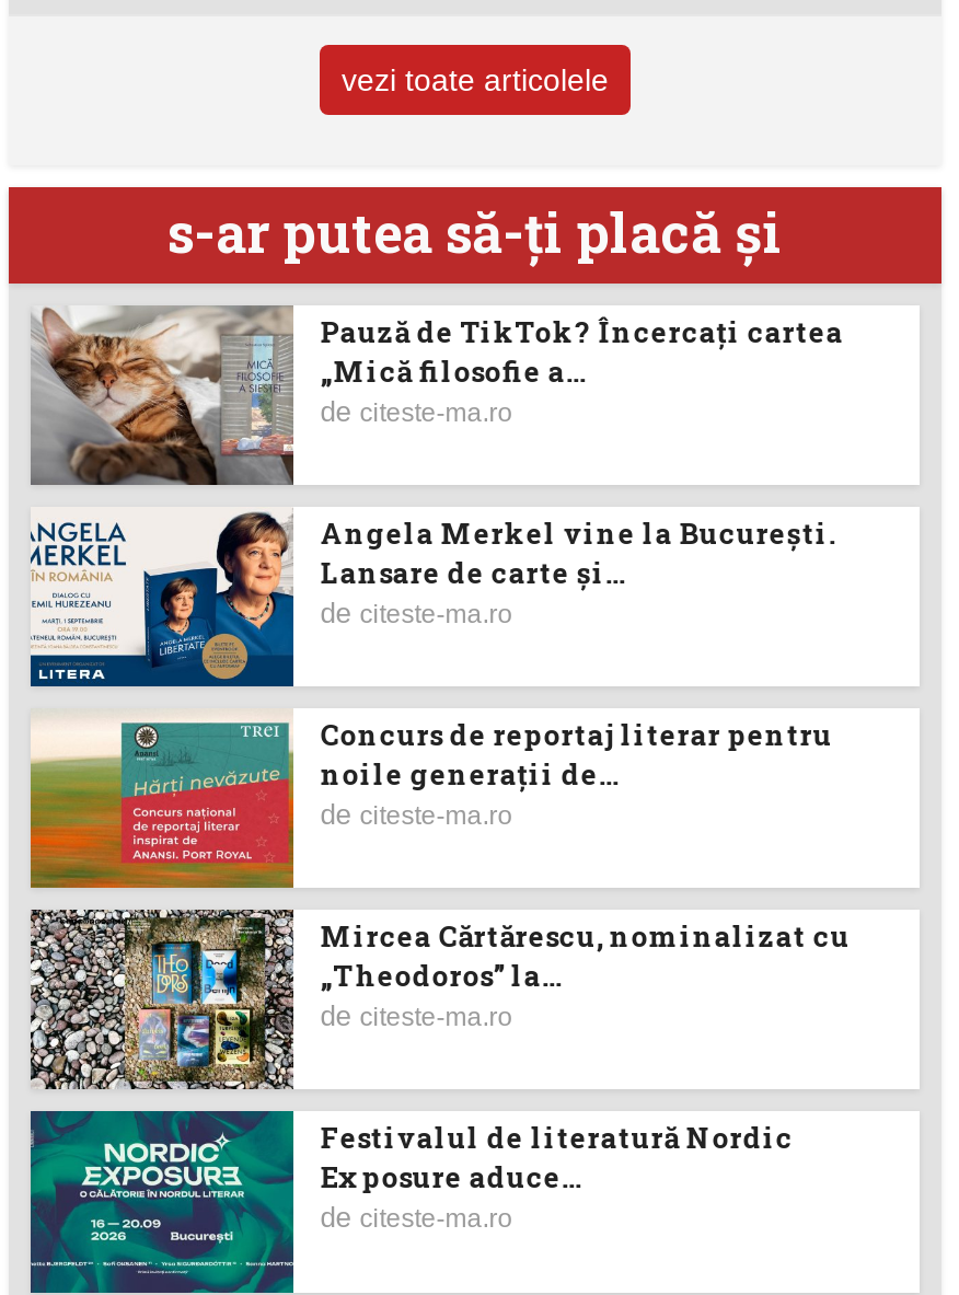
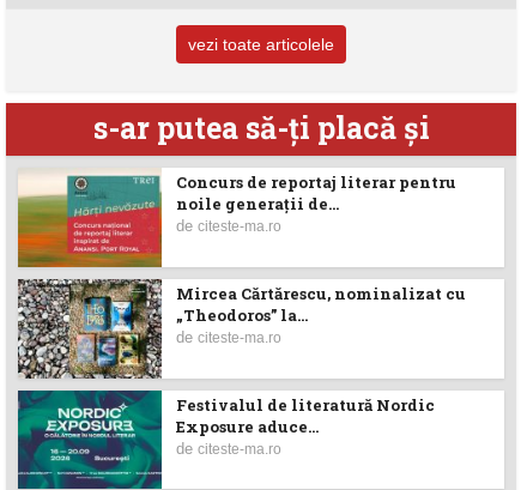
[31,305,843,630] [image] | Pauză de TikTok? Încercaţi cartea | „Mică filosofie a... | de citeste-ma.ro | Angela Merkel vine la București. | Lansare de carte şi... | de citeste-ma.ro -> none
[31,511,296,689] [image] -> none

